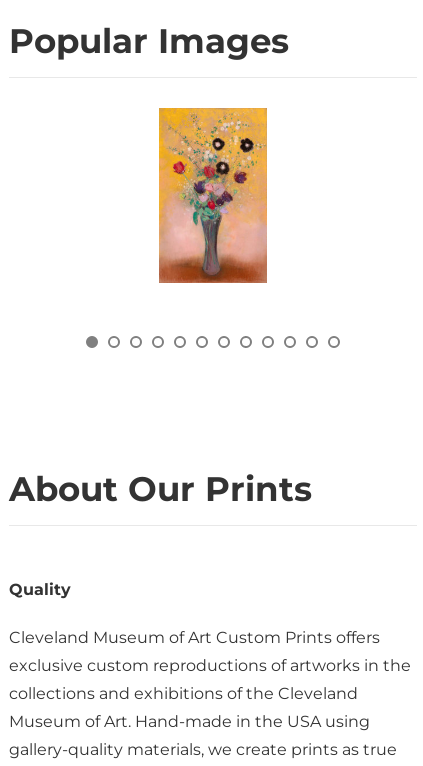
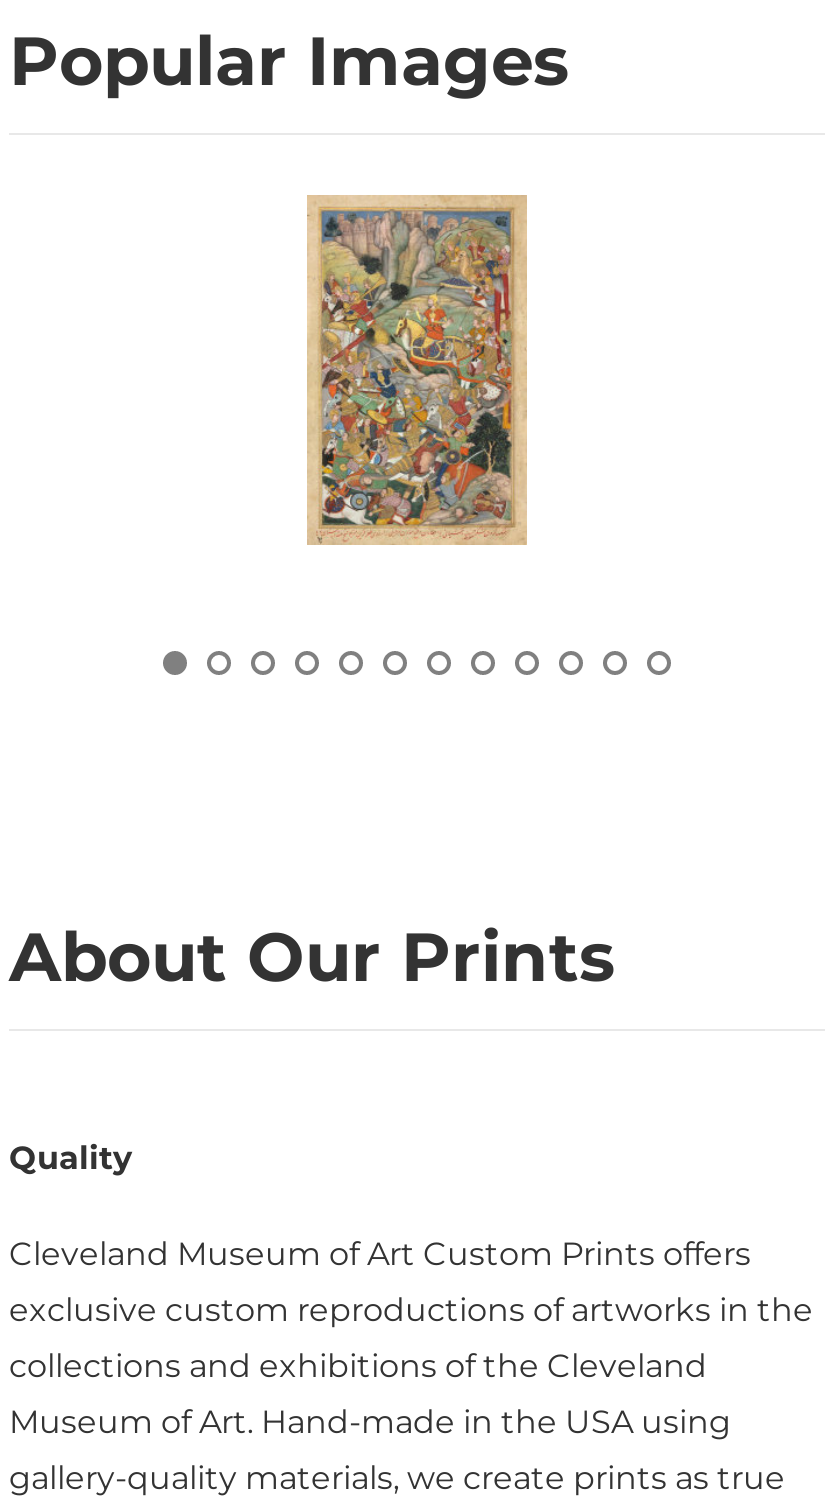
[159,108,267,283] [image] -> [307,195,527,547] [image]

